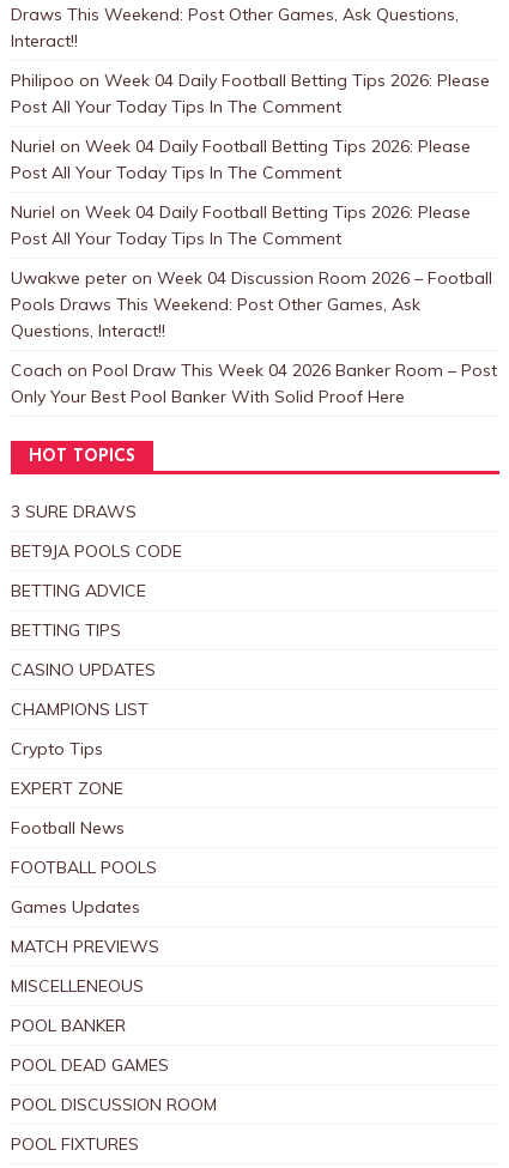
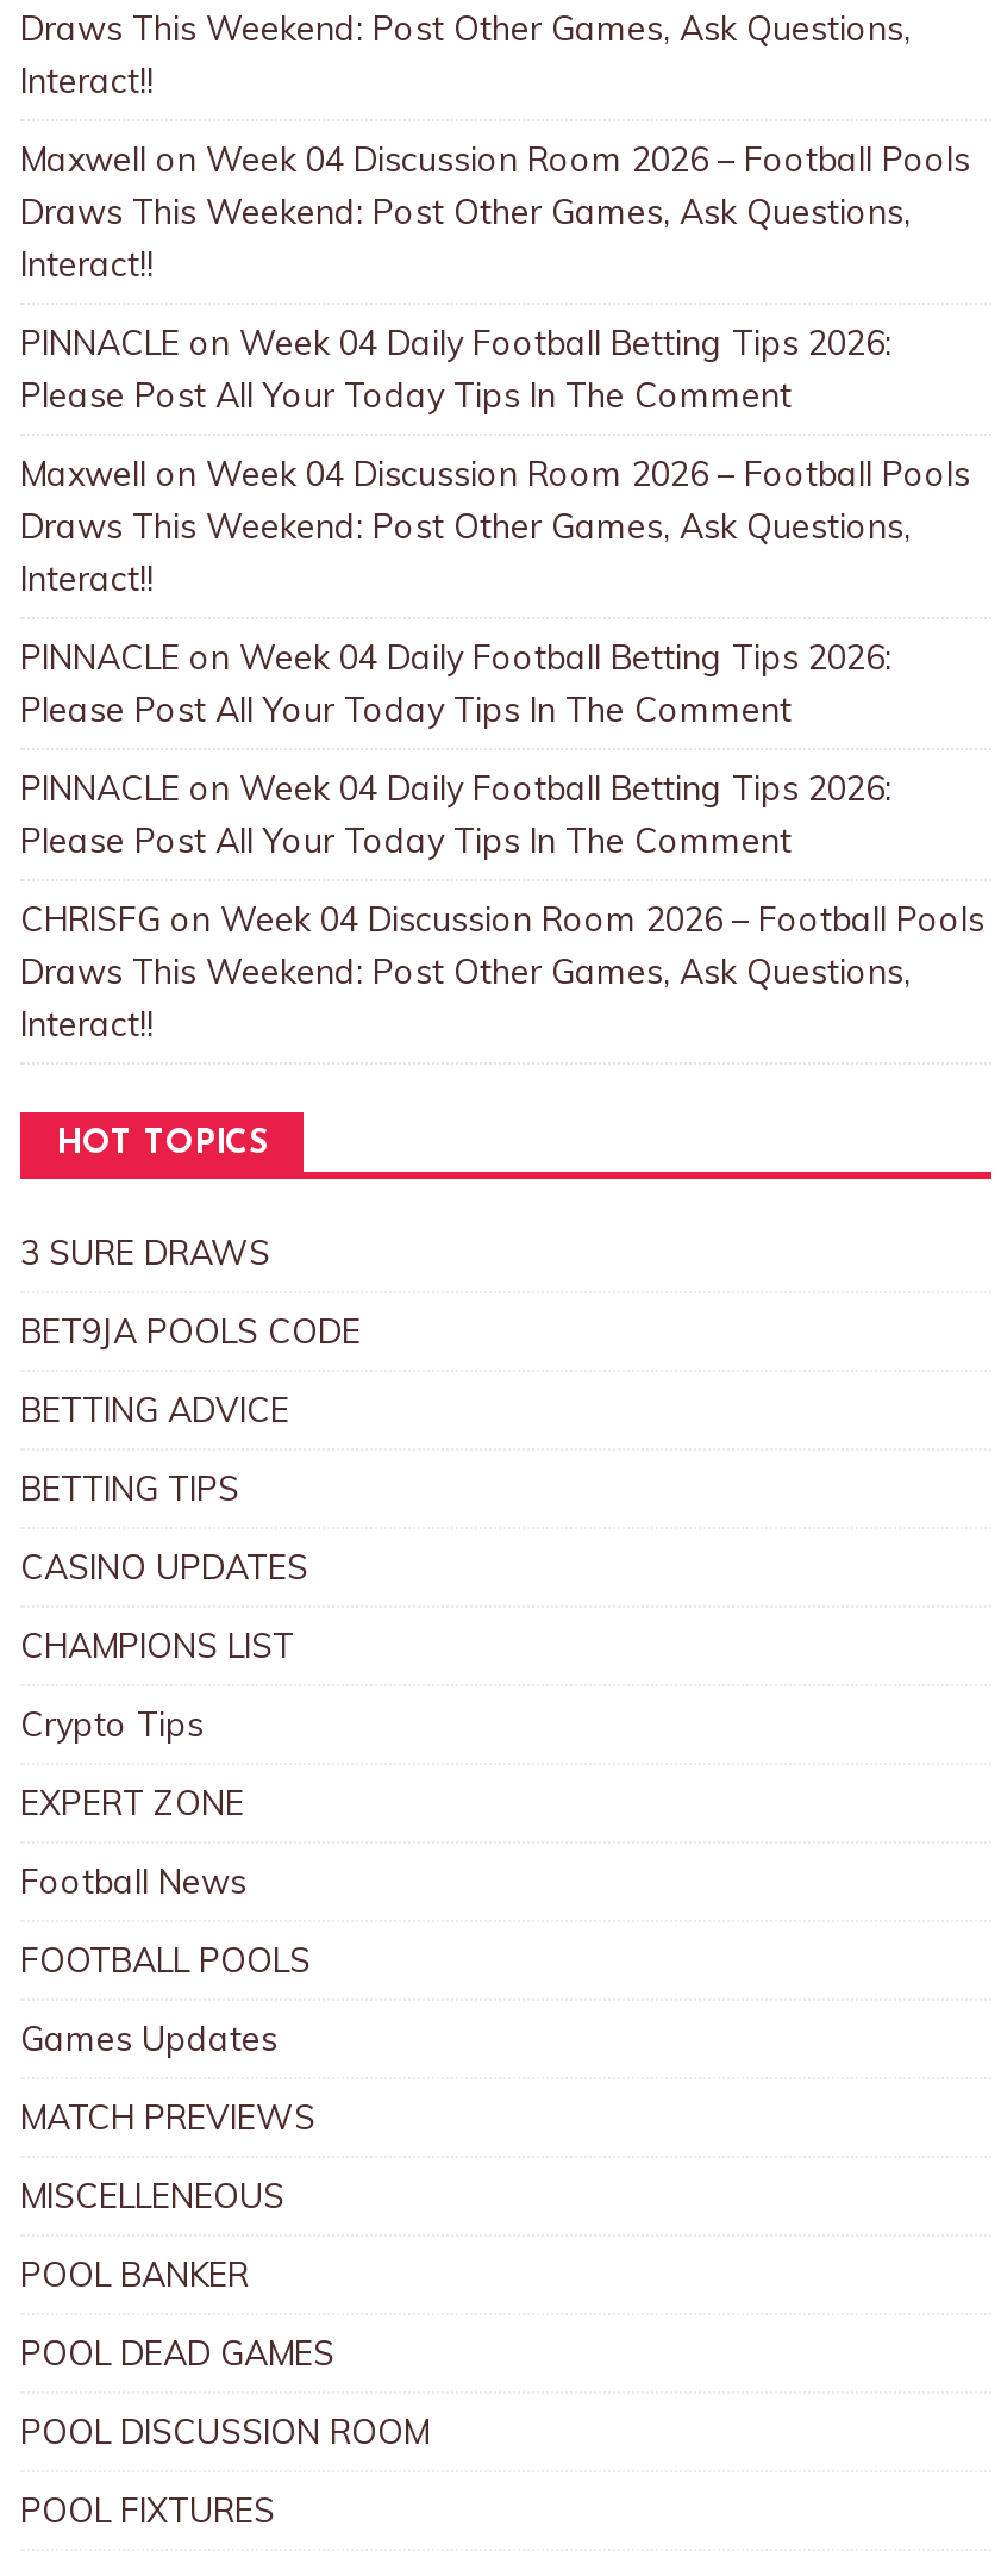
[11,69,497,407] Philipoo on Week 04 Daily Football Betting Tips 2026: Please | Post All Your Today Tips In The Comment | Nuriel on Week 04 Daily Football Betting Tips 2026: Please | Post All Your Today Tips In The Comment | Nuriel on Week 04 Daily Football Betting Tips 2026: Please | Post All Your Today Tips In The Comment | Uwakwe peter on Week 04 Discussion Room 2026 – Football | Pools Draws This Weekend: Post Other Games, Ask | Questions, Interact!! | Coach on Pool Draw This Week 04 2026 Banker Room – Post | Only Your Best Pool Banker With Solid Proof Here -> [20,138,984,1045] Maxwell on Week 04 Discussion Room 2026 – Football Pools | Draws This Weekend: Post Other Games, Ask Questions, | Interact!! | PINNACLE on Week 04 Daily Football Betting Tips 2026: | Please Post All Your Today Tips In The Comment | Maxwell on Week 04 Discussion Room 2026 – Football Pools | Draws This Weekend: Post Other Games, Ask Questions, | Interact!! | PINNACLE on Week 04 Daily Football Betting Tips 2026: | Please Post All Your Today Tips In The Comment | PINNACLE on Week 04 Daily Football Betting Tips 2026: | Please Post All Your Today Tips In The Comment | CHRISFG on Week 04 Discussion Room 2026 – Football Pools | Draws This Weekend: Post Other Games, Ask Questions, | Interact!!

